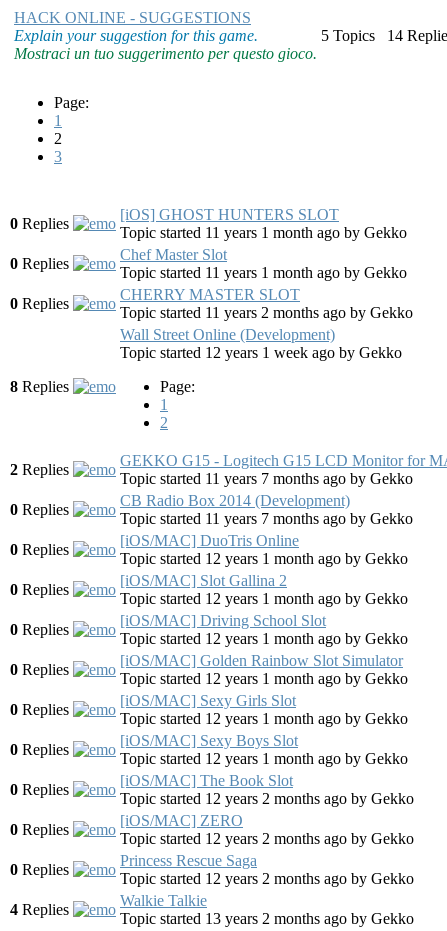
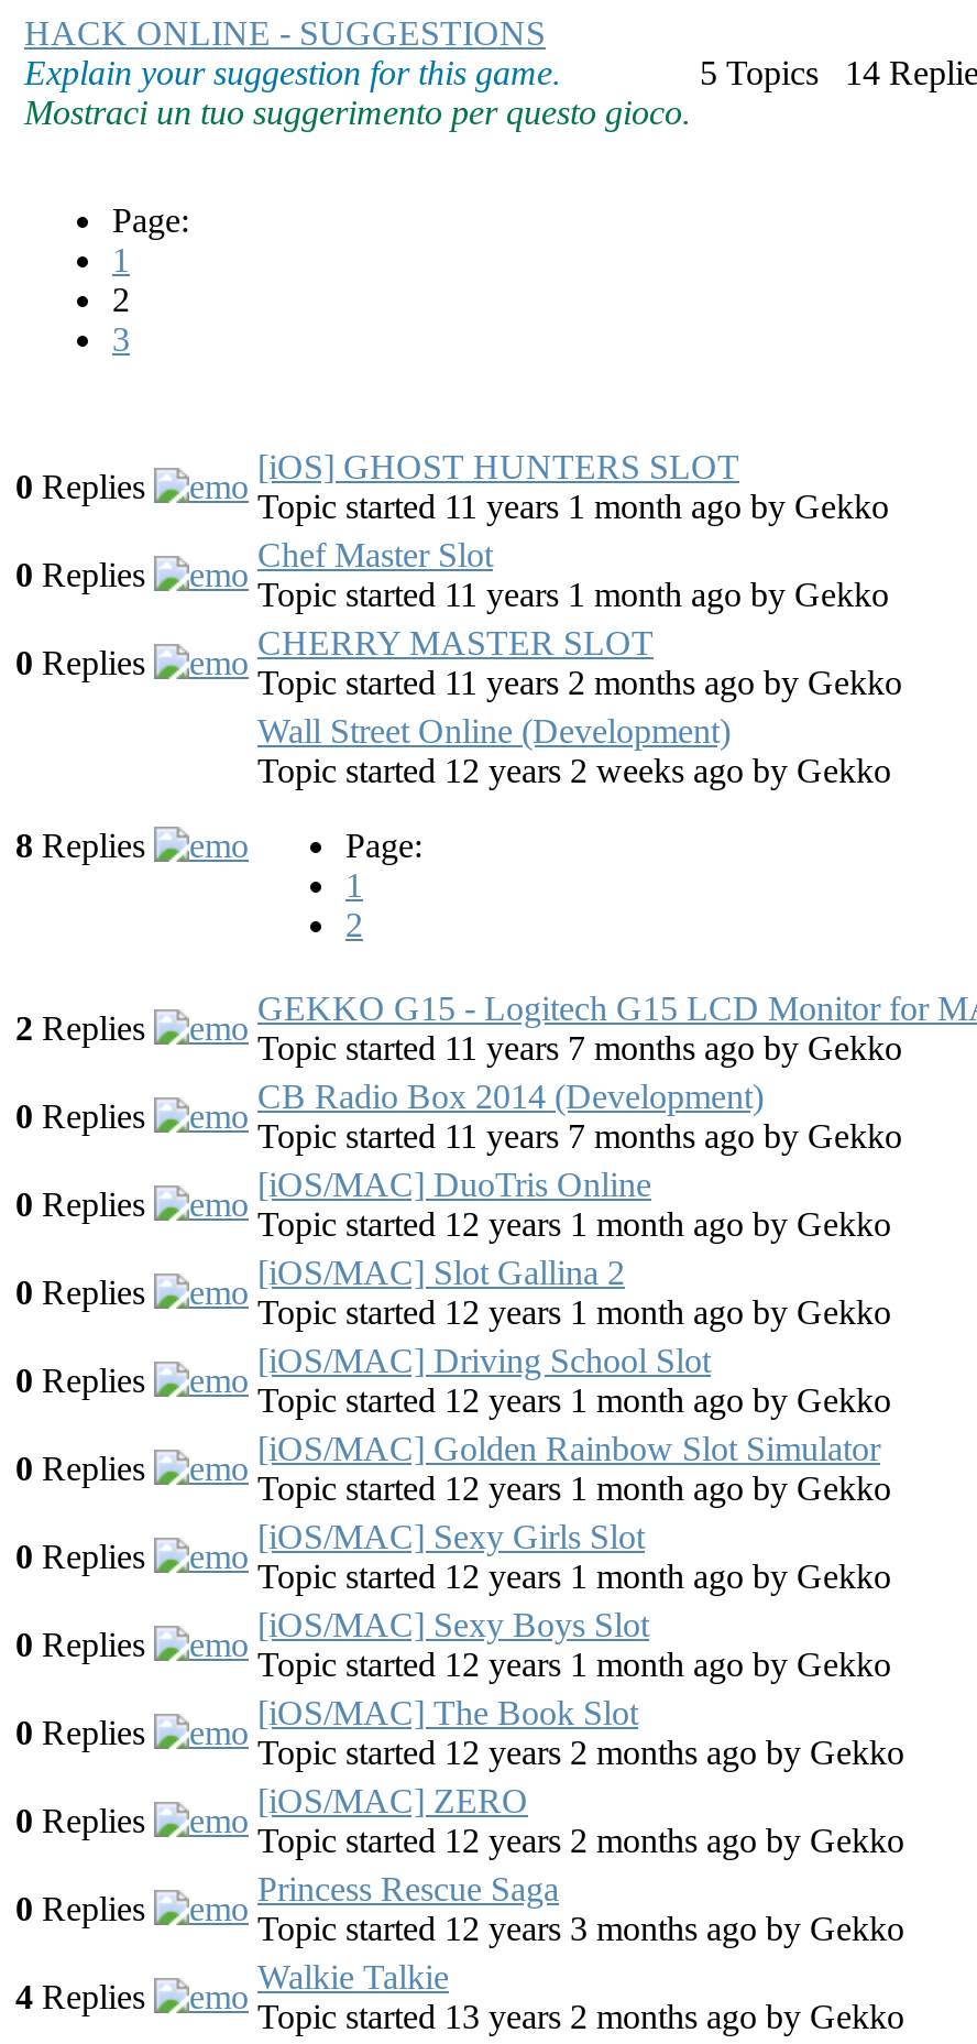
[120,344,402,361] Topic started 12 years 1 week ago by Gekko -> [257,752,891,790] Topic started 12 years 2 weeks ago by Gekko
[120,870,414,887] Topic started 12 years 2 months ago by Gekko -> [257,1910,904,1948] Topic started 12 years 3 months ago by Gekko

